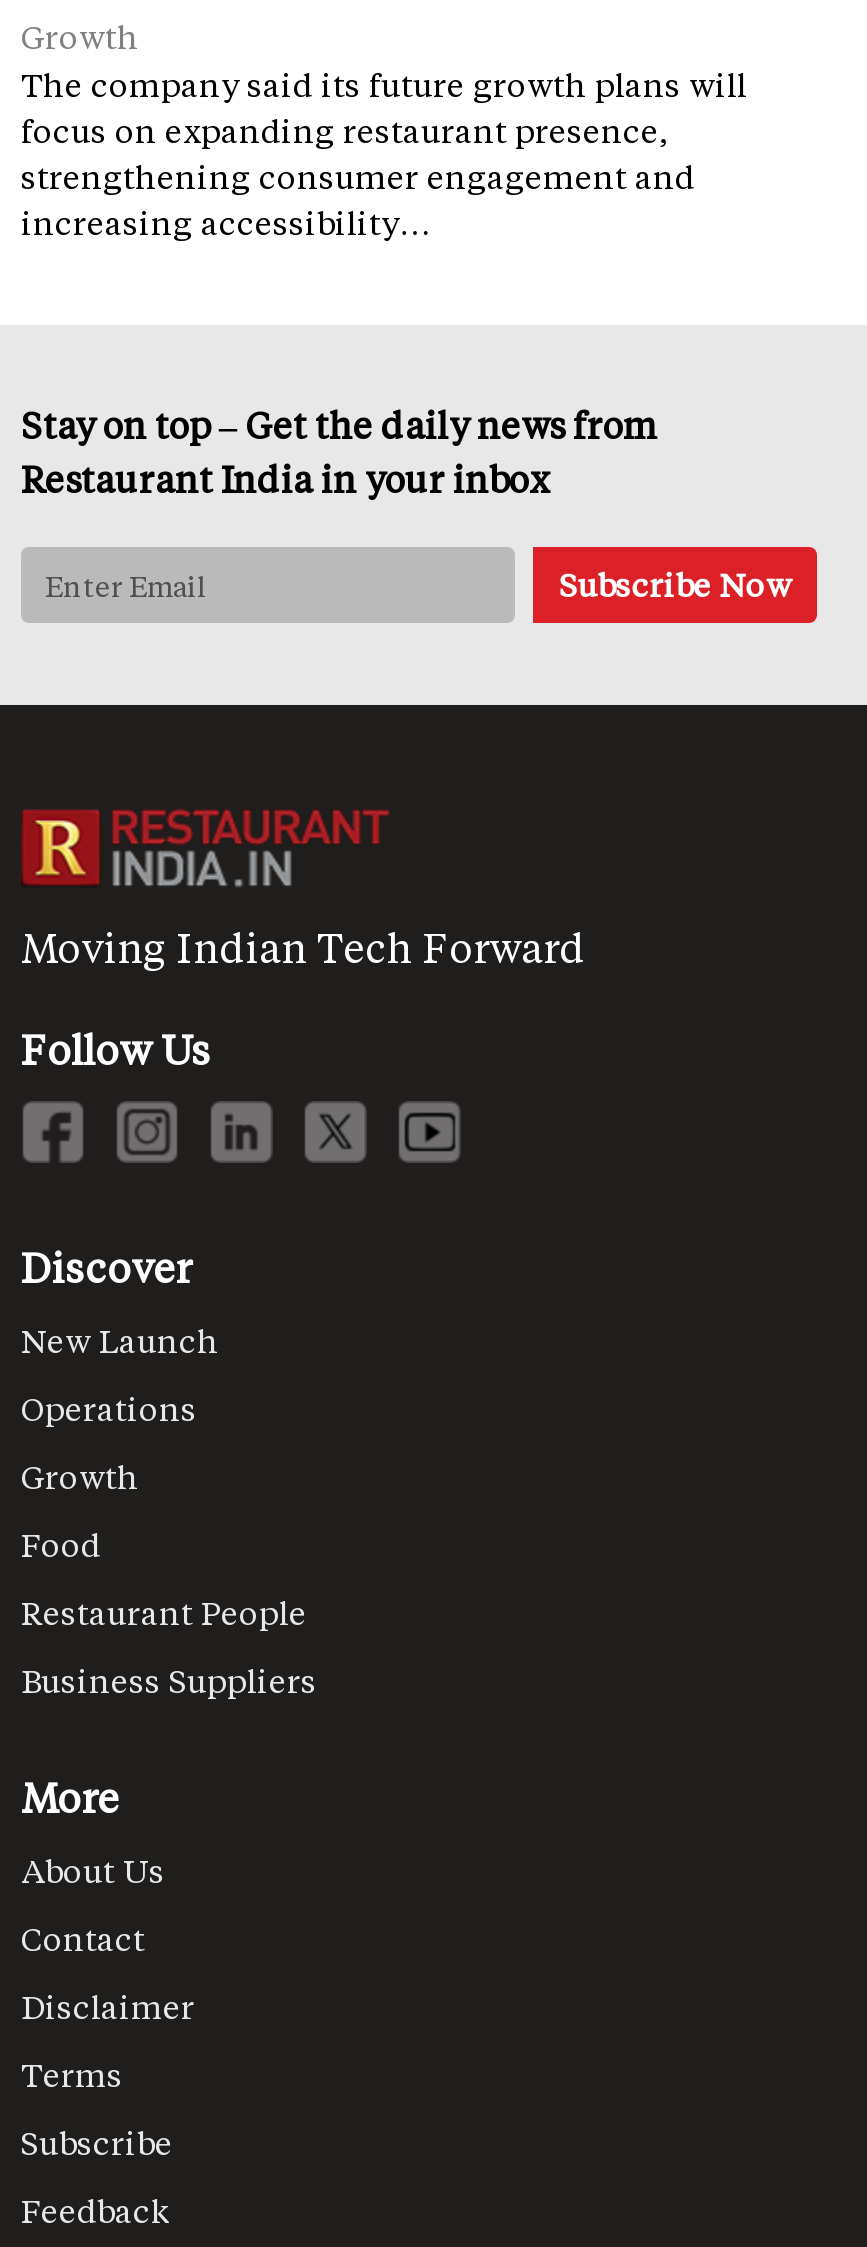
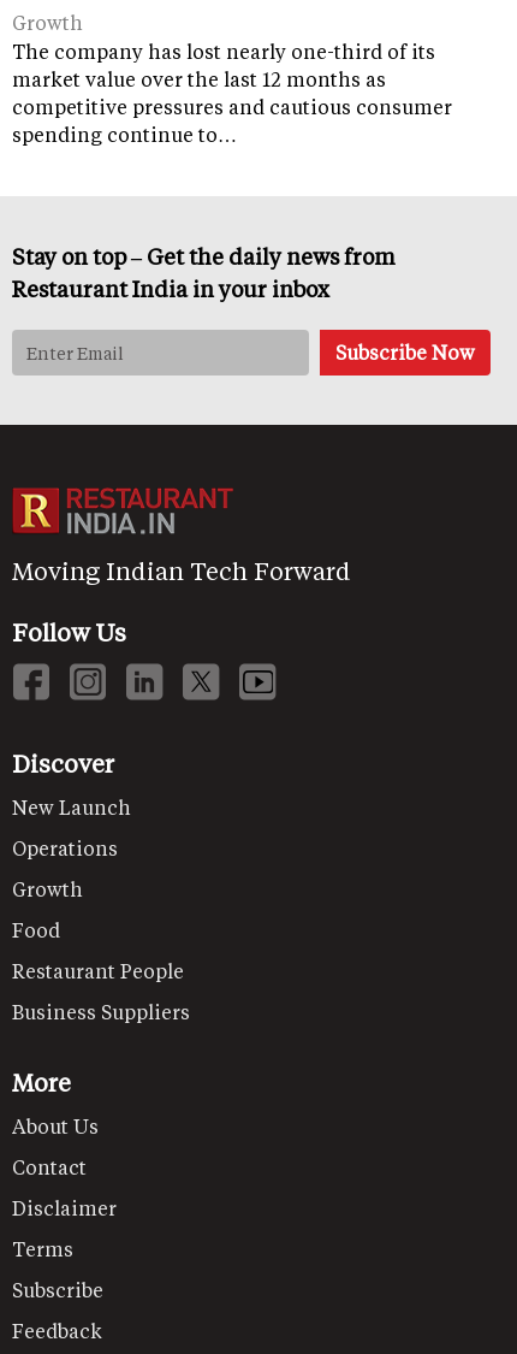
[21,63,747,243] The company said its future growth plans will | focus on expanding restaurant presence, | strengthening consumer engagement and | increasing accessibility… -> [12,39,452,147] The company has lost nearly one-third of its | market value over the last 12 months as | competitive pressures and cautious consumer | spending continue to…

